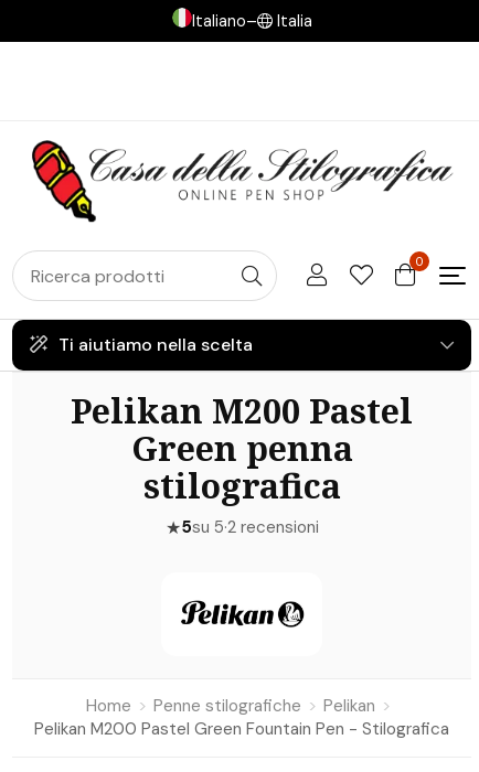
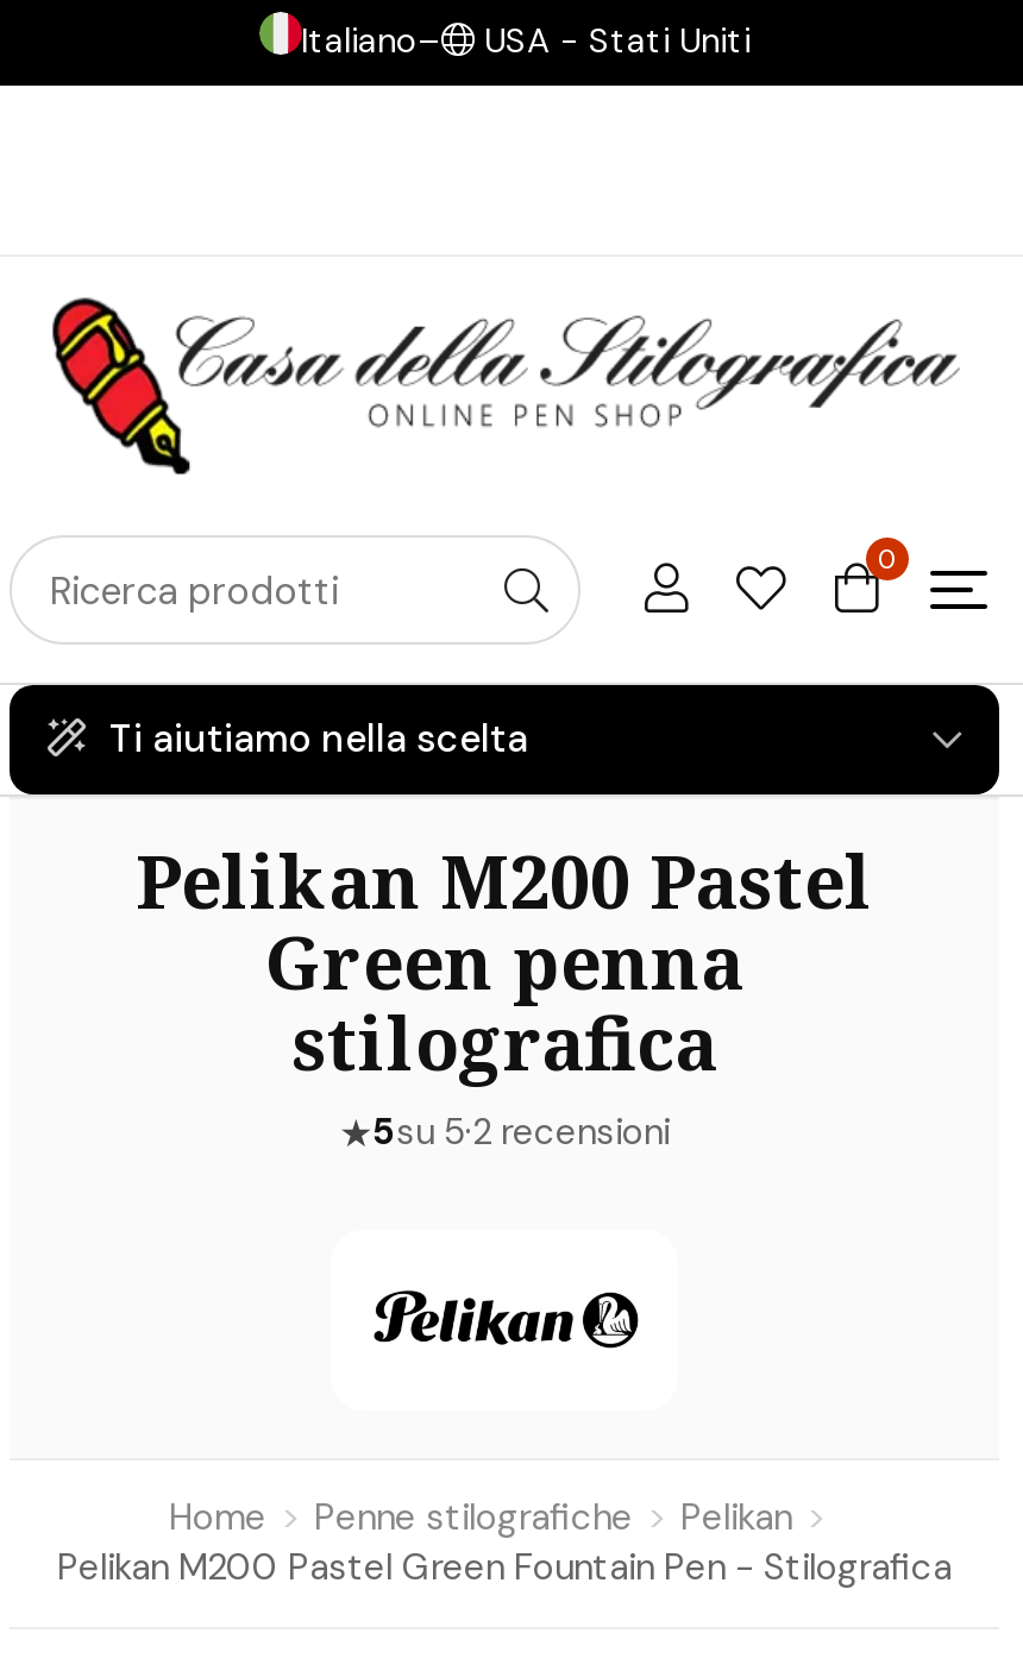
[272,10,312,30] Italia -> [475,18,751,61] USA - Stati Uniti

